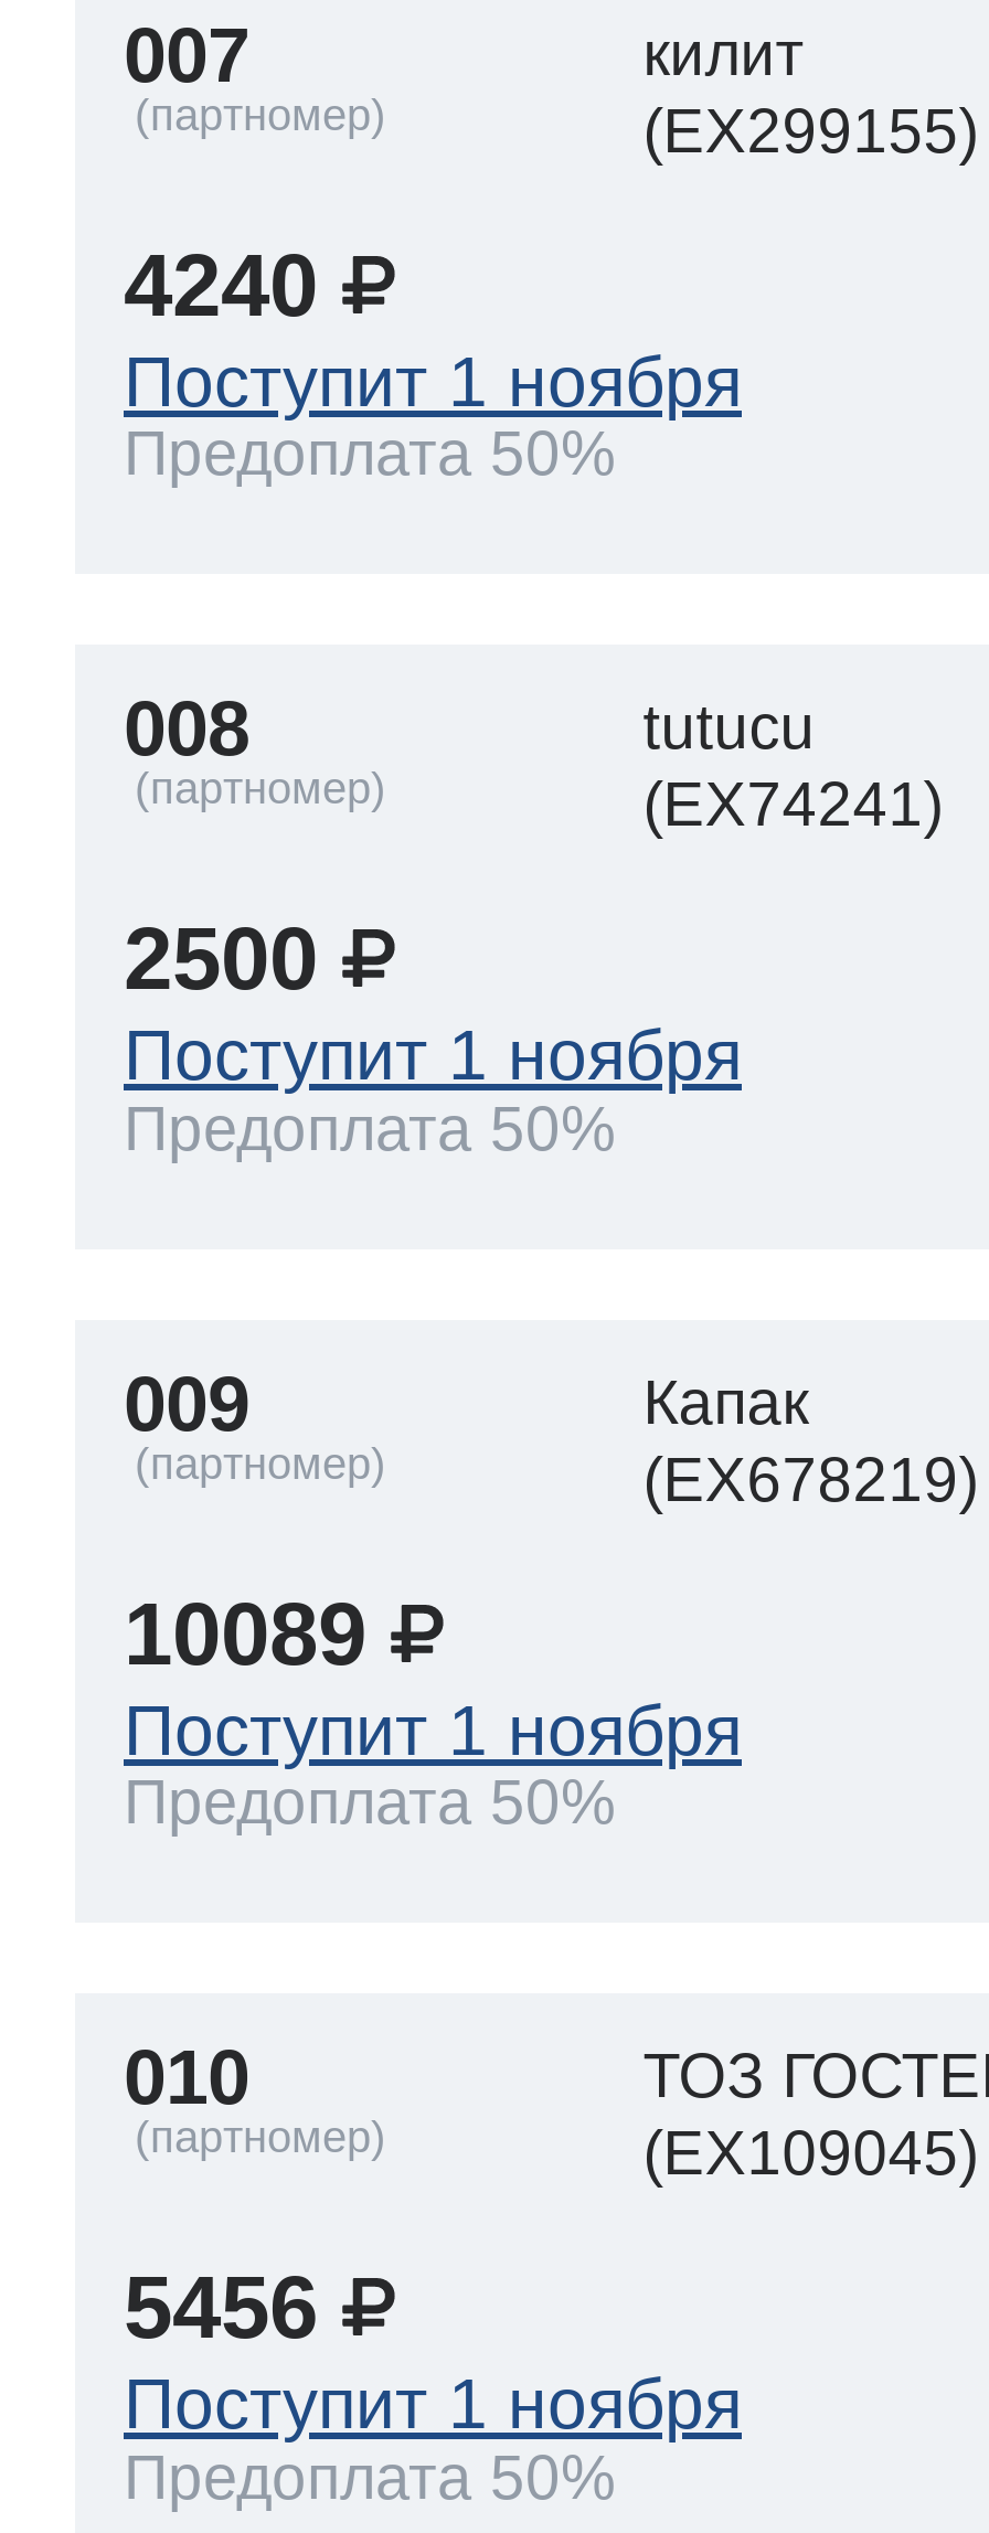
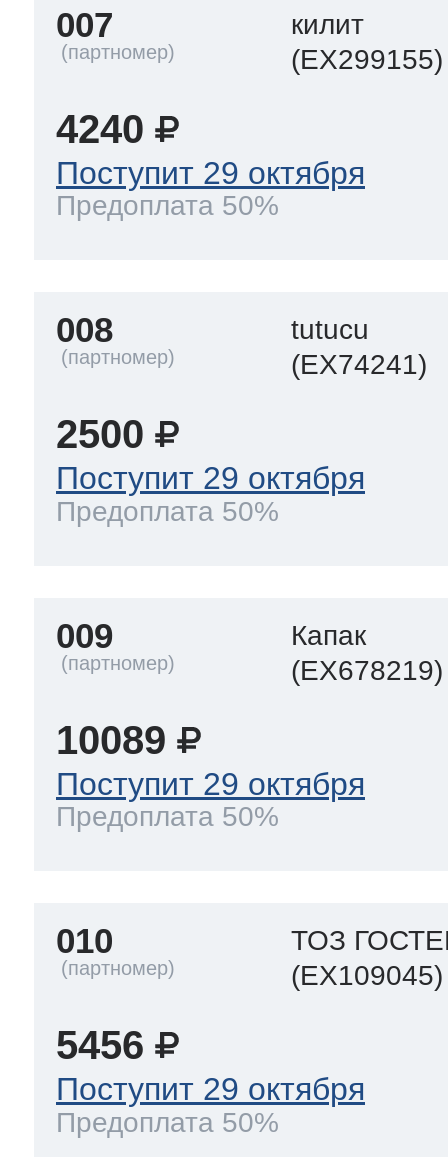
[124,342,742,421] Поступит 1 ноября -> [56,155,365,191] Поступит 29 октября
[124,1016,742,1096] Поступит 1 ноября -> [56,460,365,496] Поступит 29 октября
[124,1690,742,1770] Поступит 1 ноября -> [56,766,365,802] Поступит 29 октября
[124,2365,742,2444] Поступит 1 ноября -> [56,1071,365,1107] Поступит 29 октября

